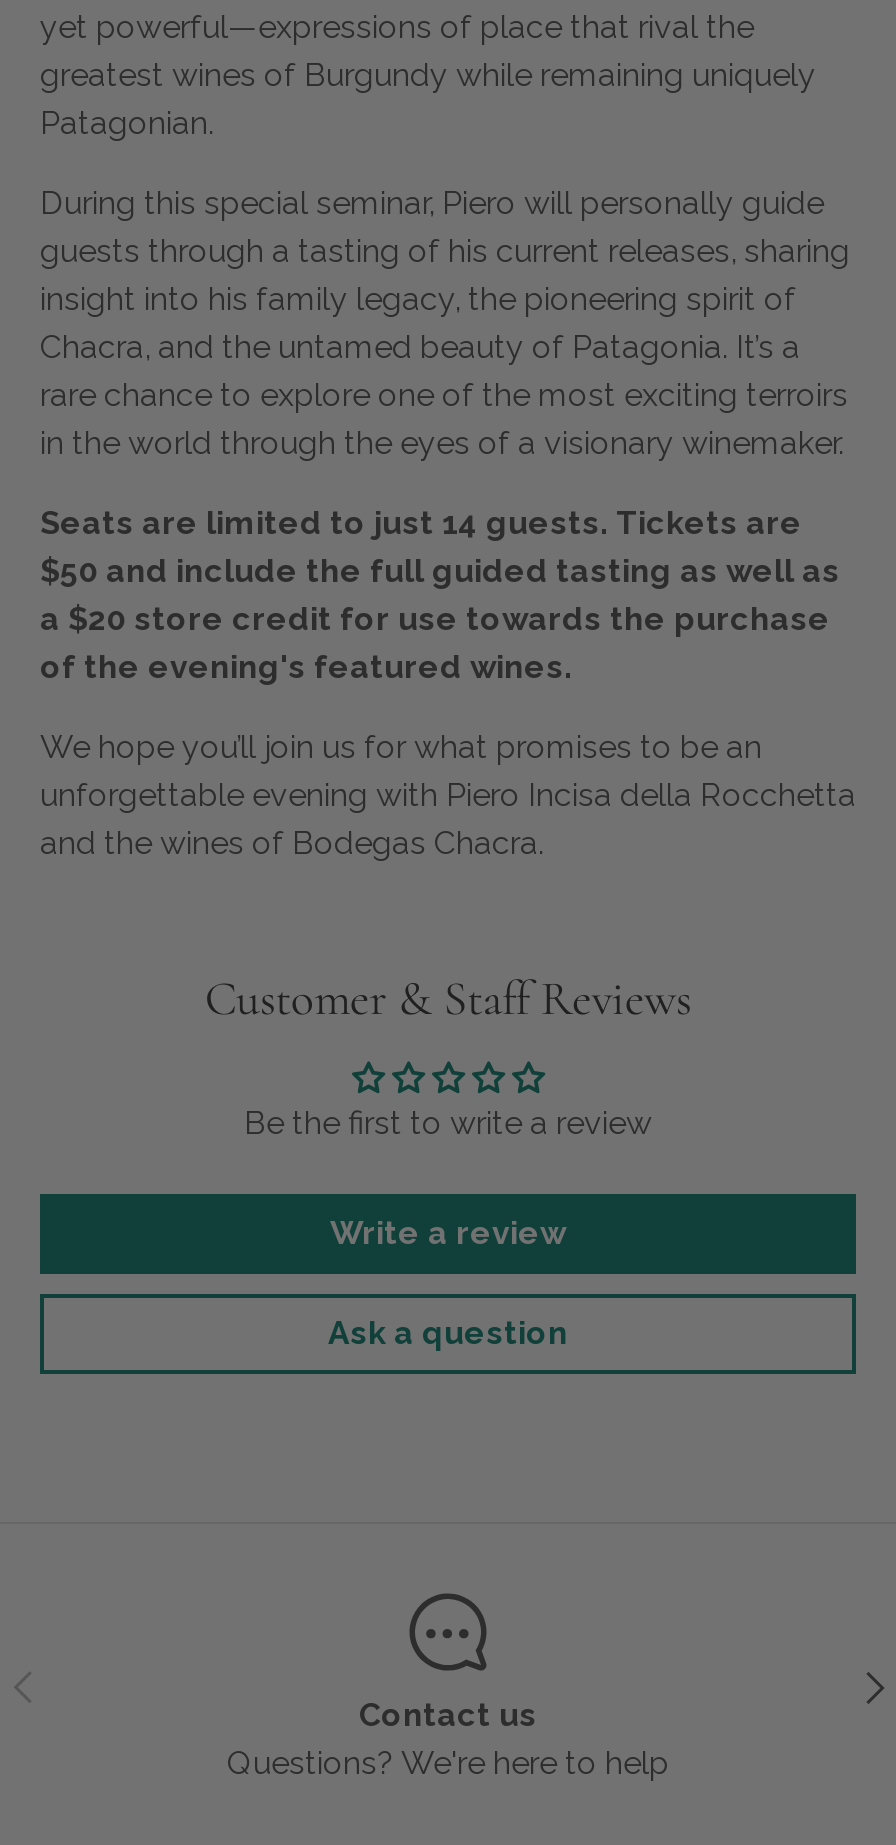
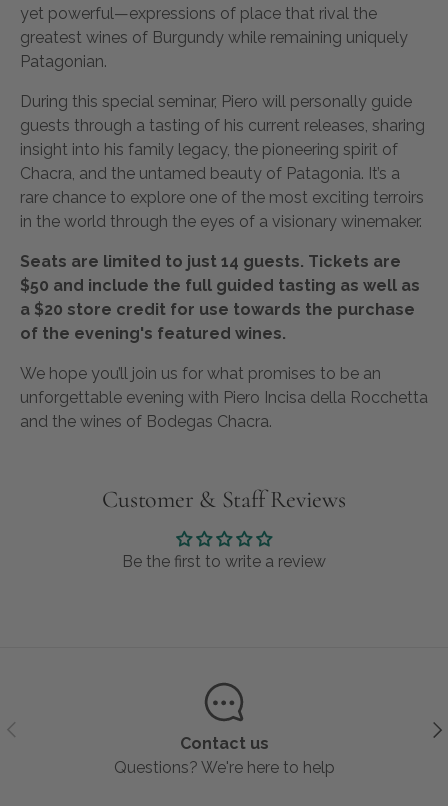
[328,1215,568,1353] Write a review | Ask a question -> none

